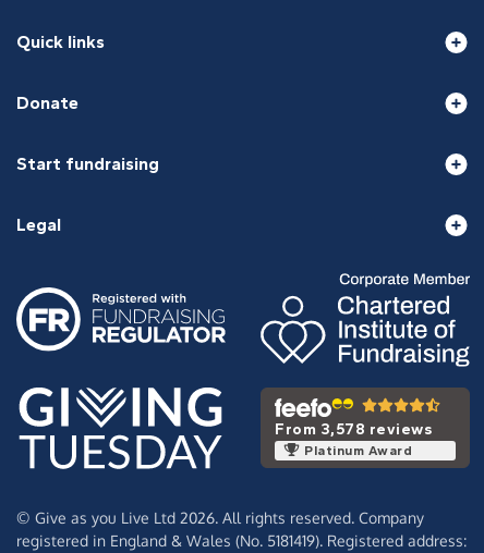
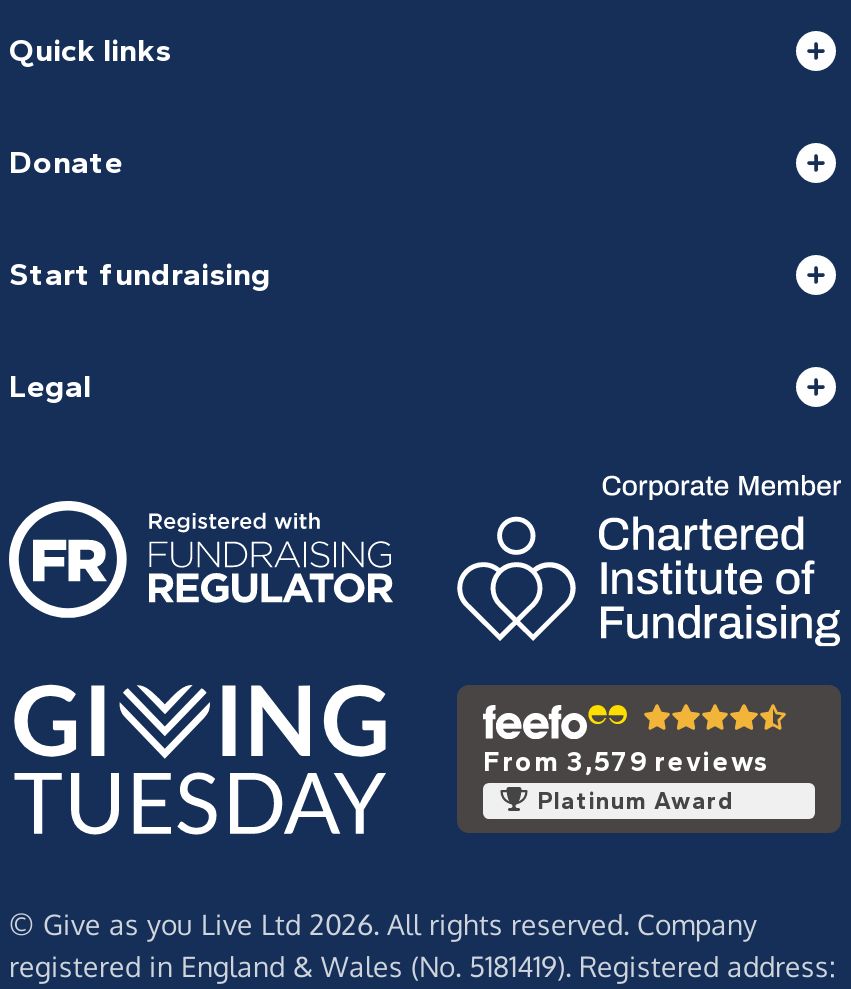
[275,420,432,438] From 3,578 reviews -> [483,744,769,778] From 3,579 reviews

